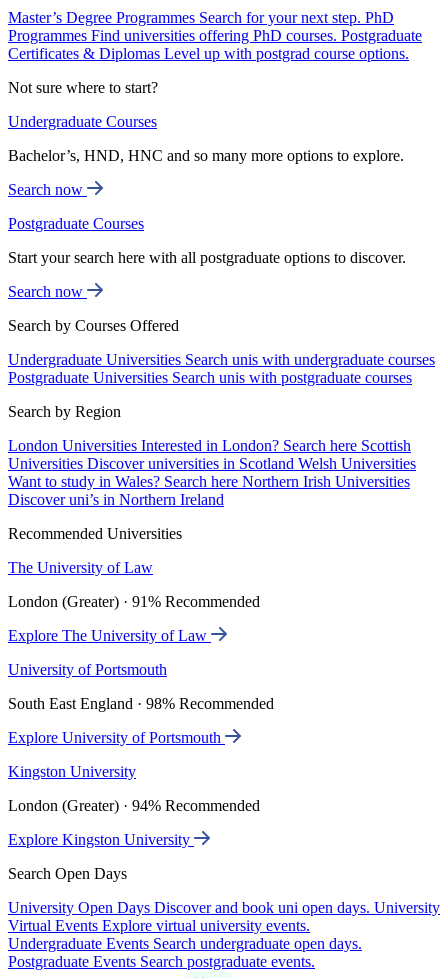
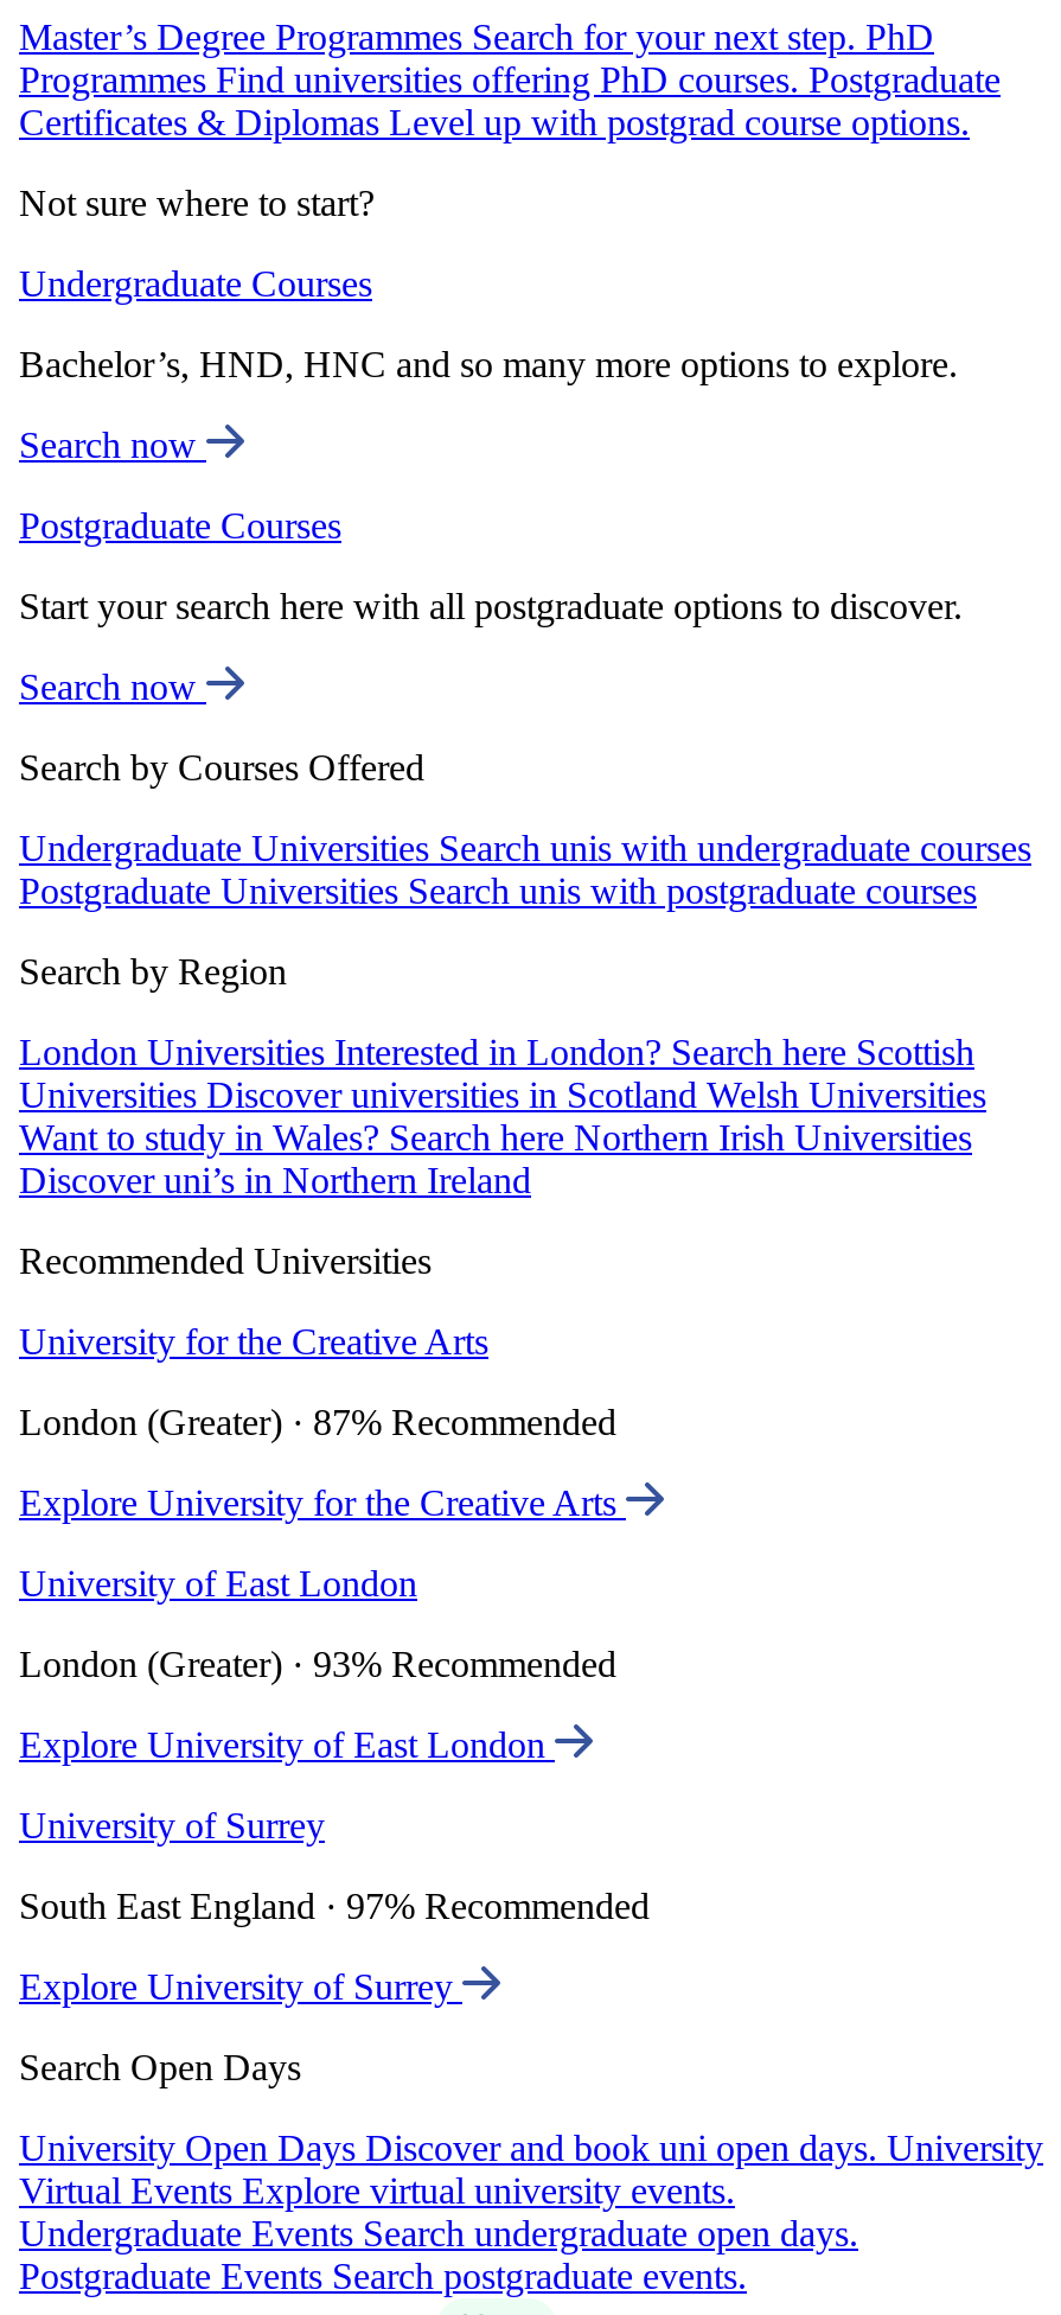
[8,559,153,576] The University of Law -> [19,1321,488,1362] University for the Creative Arts
[8,593,260,610] London (Greater) · 91% Recommended -> [19,1402,616,1442] London (Greater) · 87% Recommended
[8,627,211,644] Explore The University of Law -> [19,1483,626,1523] Explore University for the Creative Arts
[8,661,167,678] University of Portsmouth -> [19,1563,417,1604] University of East London
[8,695,274,712] South East England · 98% Recommended -> [19,1644,616,1684] London (Greater) · 93% Recommended
[8,729,225,746] Explore University of Portsmouth -> [19,1725,555,1765] Explore University of East London
[8,763,136,780] Kingston University -> [19,1805,325,1846] University of Surrey
[8,797,260,814] London (Greater) · 94% Recommended -> [19,1886,650,1926] South East England · 97% Recommended
[8,831,194,848] Explore Kingston University -> [19,1967,462,2007] Explore University of Surrey

